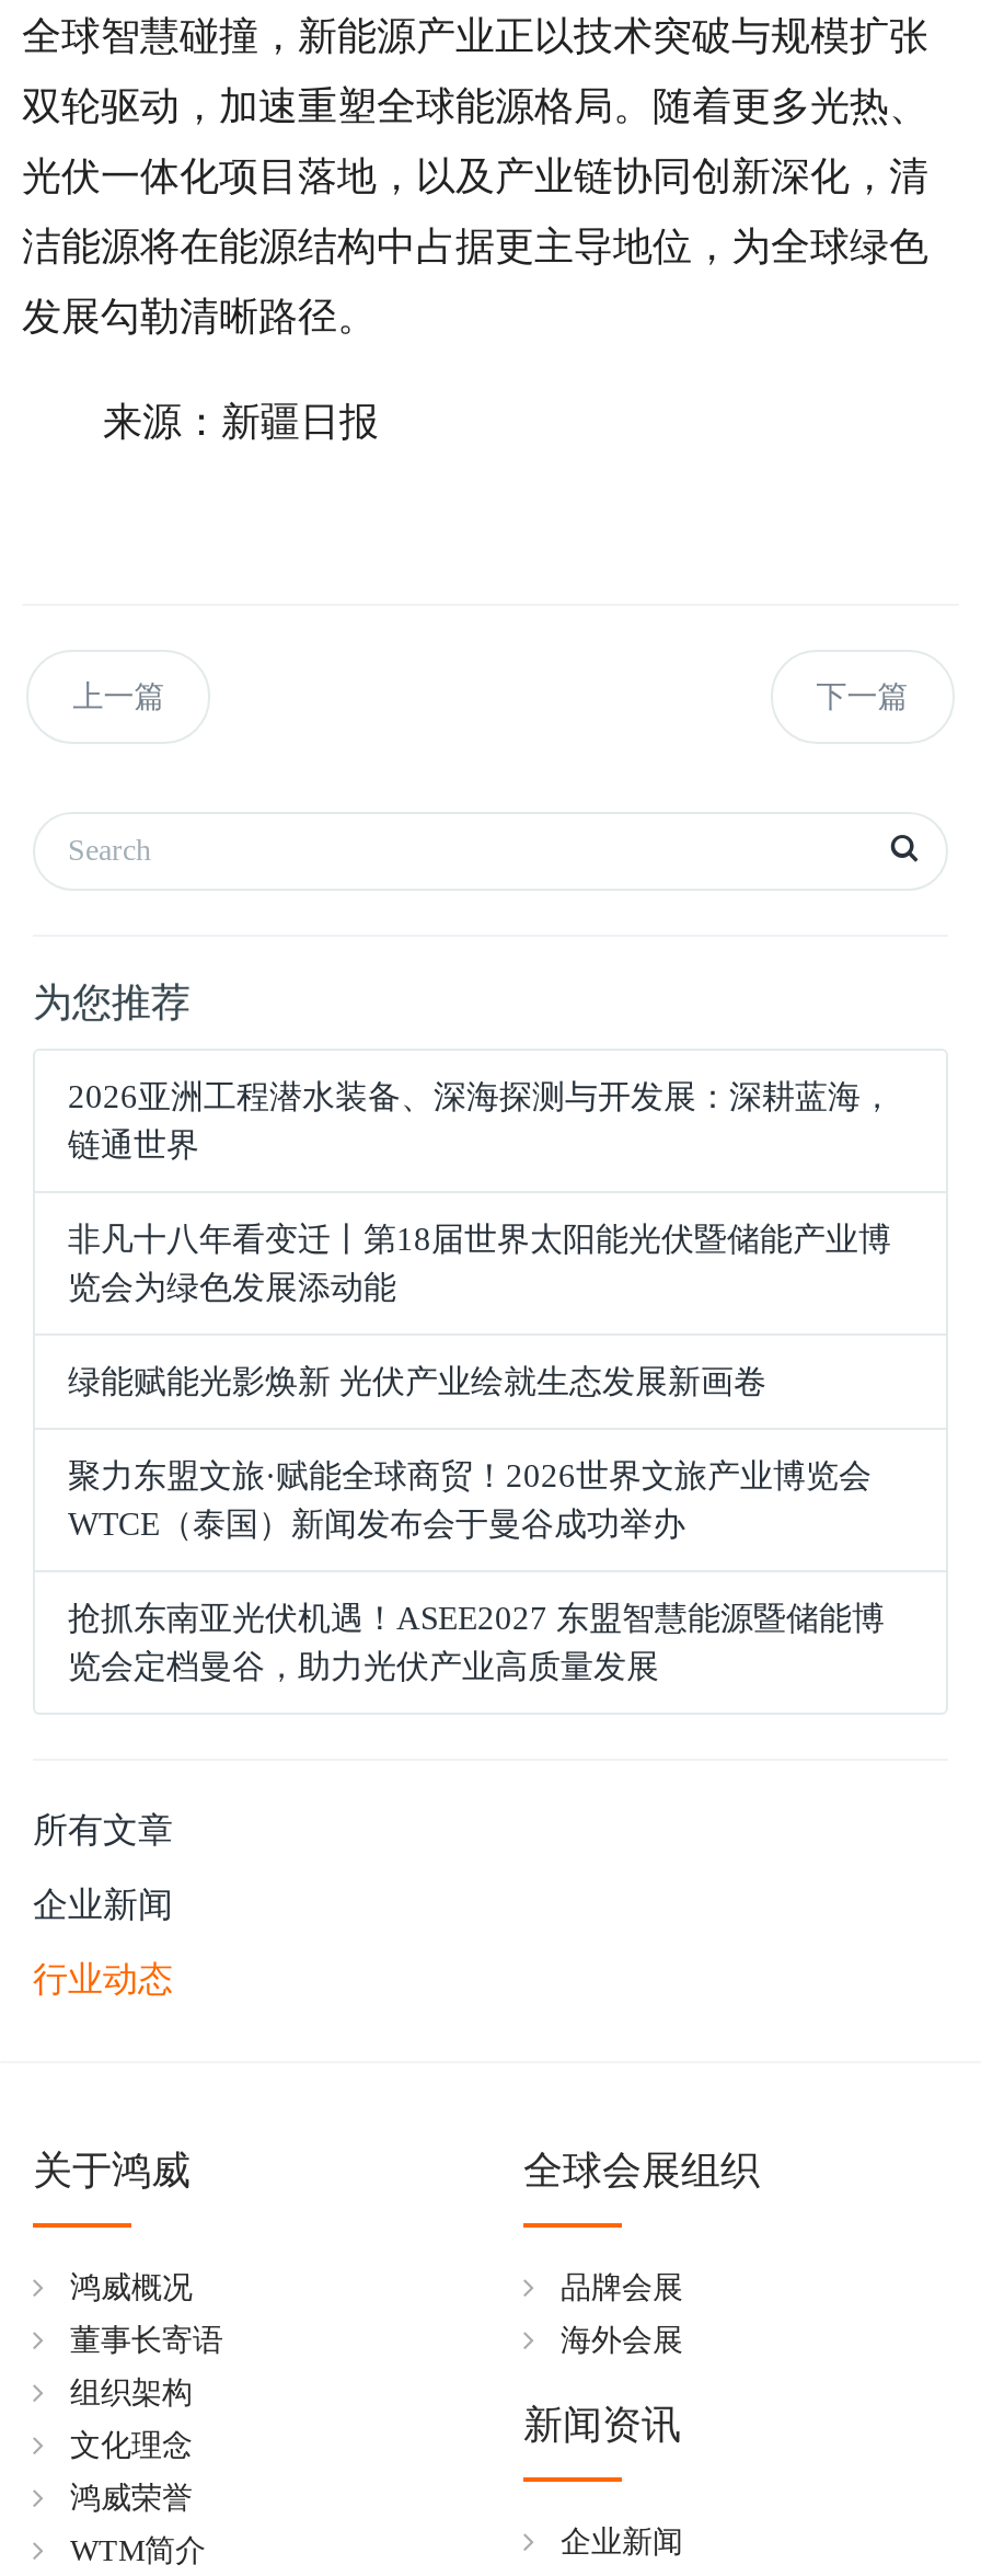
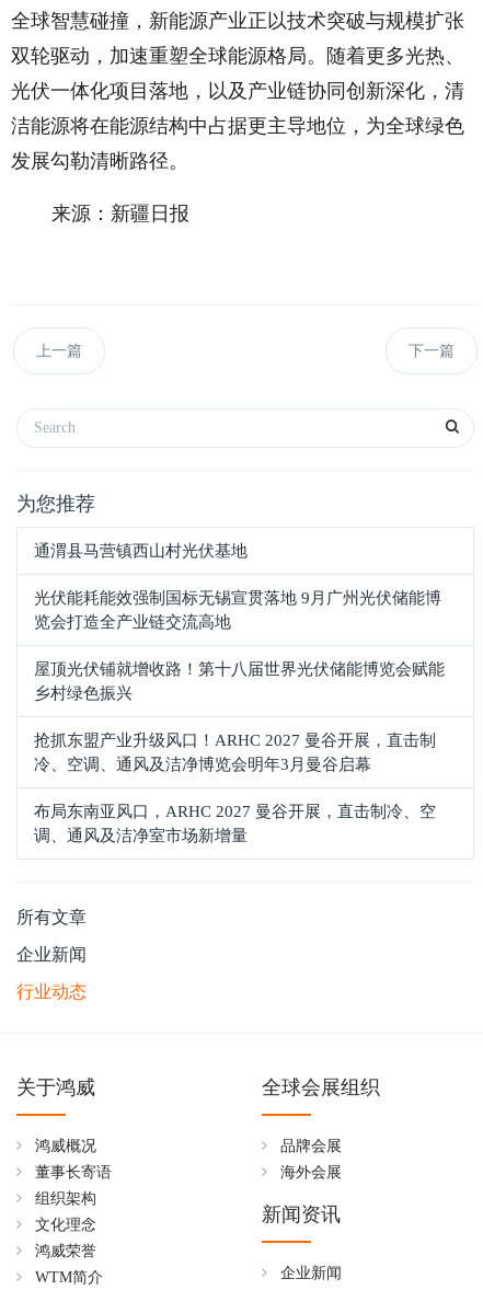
[68,1079,893,1162] 2026亚洲工程潜水装备、深海探测与开发展：深耕蓝海， | 链通世界 -> [34,542,248,559] 通渭县马营镇西山村光伏基地
[68,1221,891,1304] 非凡十八年看变迁丨第18届世界太阳能光伏暨储能产业博 | 览会为绿色发展添动能 -> [34,589,441,630] 光伏能耗能效强制国标无锡宣贯落地 9月广州光伏储能博 | 览会打造全产业链交流高地
[68,1363,766,1399] 绿能赋能光影焕新 光伏产业绘就生态发展新画卷 -> [34,660,445,702] 屋顶光伏铺就增收路！第十八届世界光伏储能博览会赋能 | 乡村绿色振兴
[68,1458,872,1541] 聚力东盟文旅·赋能全球商贸！2026世界文旅产业博览会 | WTCE（泰国）新闻发布会于曼谷成功举办 -> [34,731,436,773] 抢抓东盟产业升级风口！ARHC 2027 曼谷开展，直击制 | 冷、空调、通风及洁净博览会明年3月曼谷启幕
[68,1600,885,1683] 抢抓东南亚光伏机遇！ASEE2027 东盟智慧能源暨储能博 | 览会定档曼谷，助力光伏产业高质量发展 -> [34,802,436,844] 布局东南亚风口，ARHC 2027 曼谷开展，直击制冷、空 | 调、通风及洁净室市场新增量

